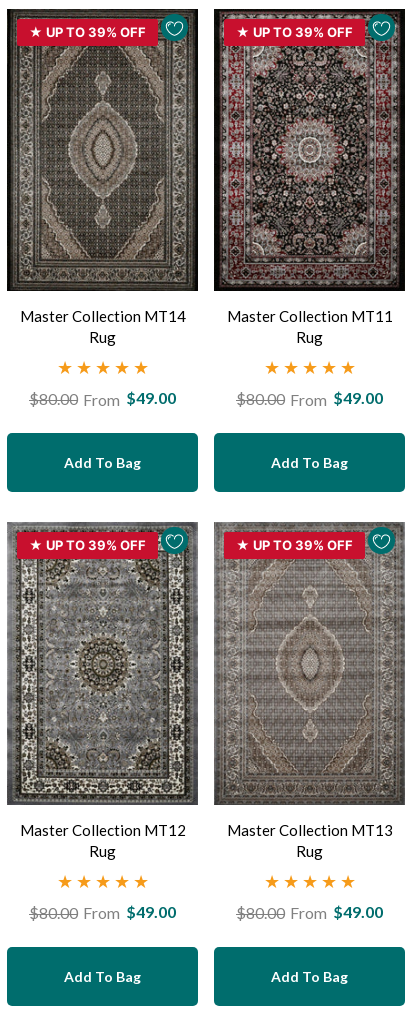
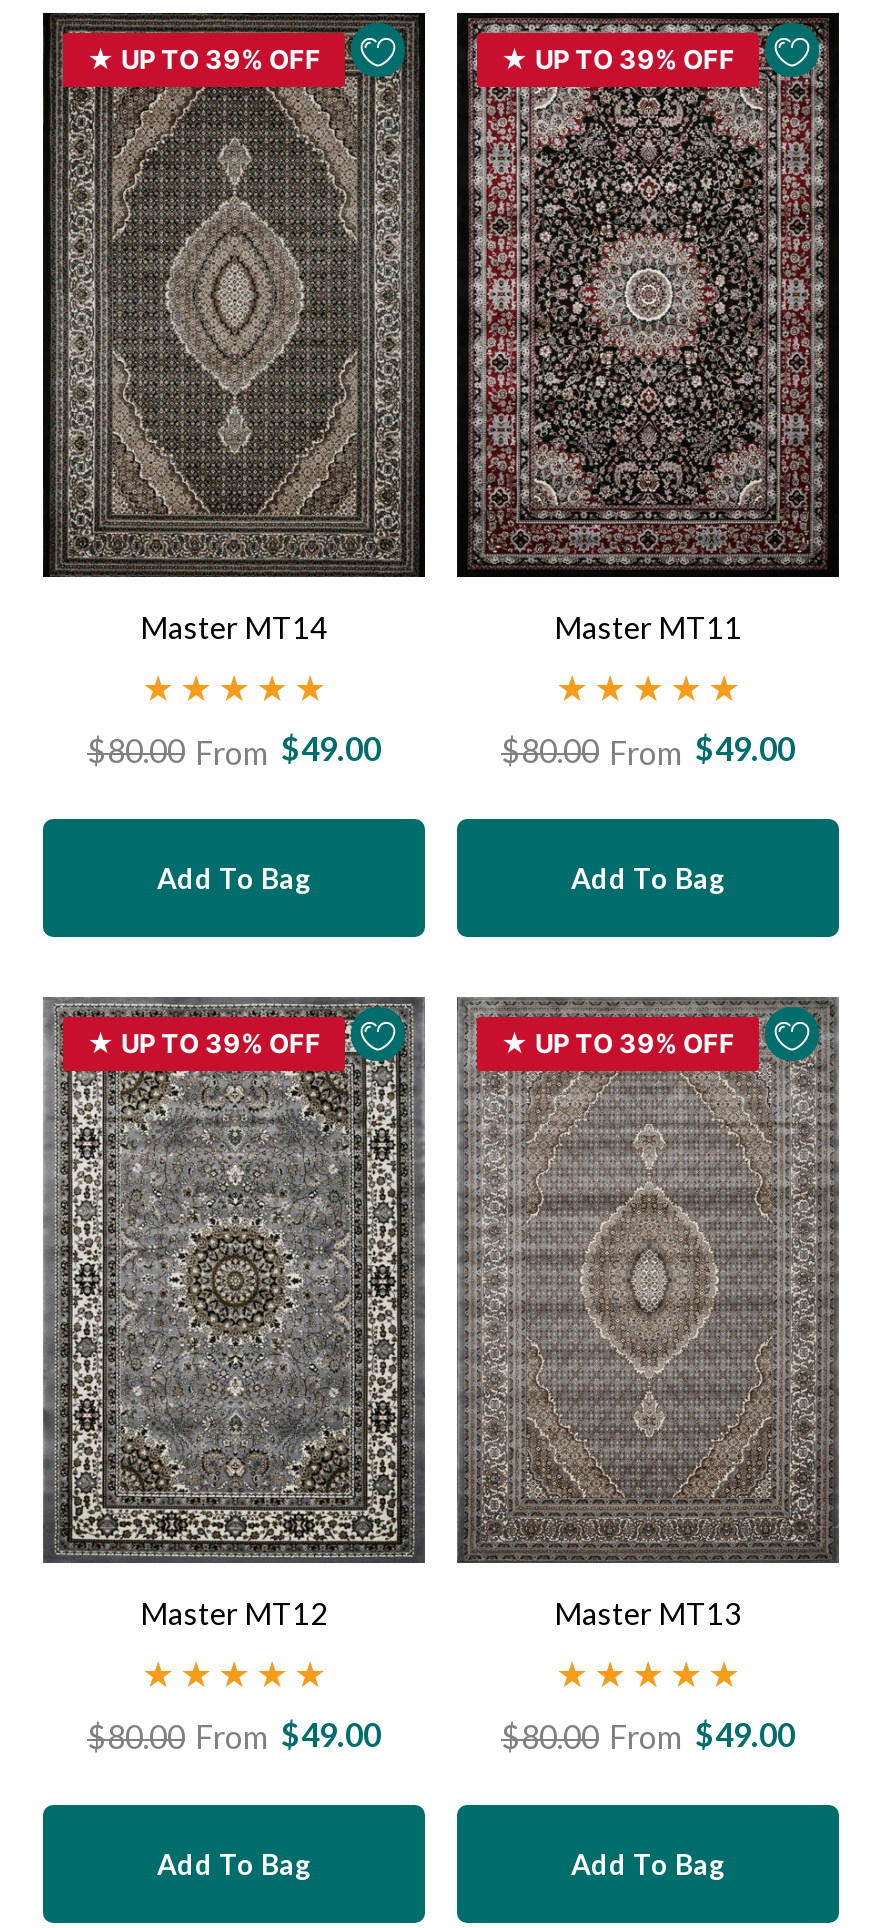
[19,307,185,346] Master Collection MT14 | Rug -> [140,610,328,646] Master MT14
[226,307,392,346] Master Collection MT11 | Rug -> [554,610,742,646] Master MT11
[19,821,185,860] Master Collection MT12 | Rug -> [140,1595,328,1631] Master MT12
[226,821,392,860] Master Collection MT13 | Rug -> [554,1595,742,1631] Master MT13

